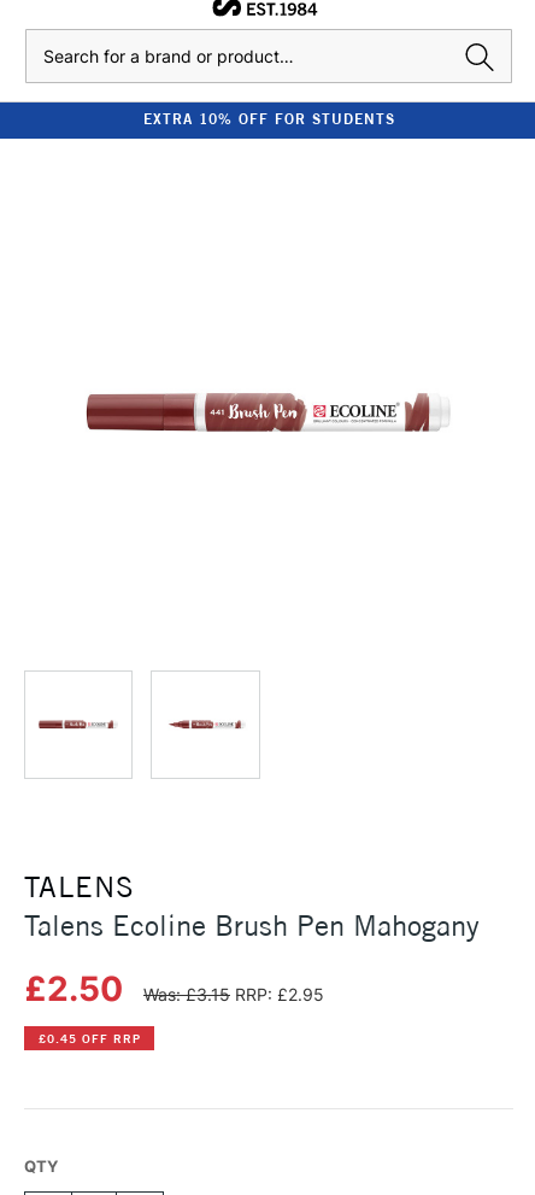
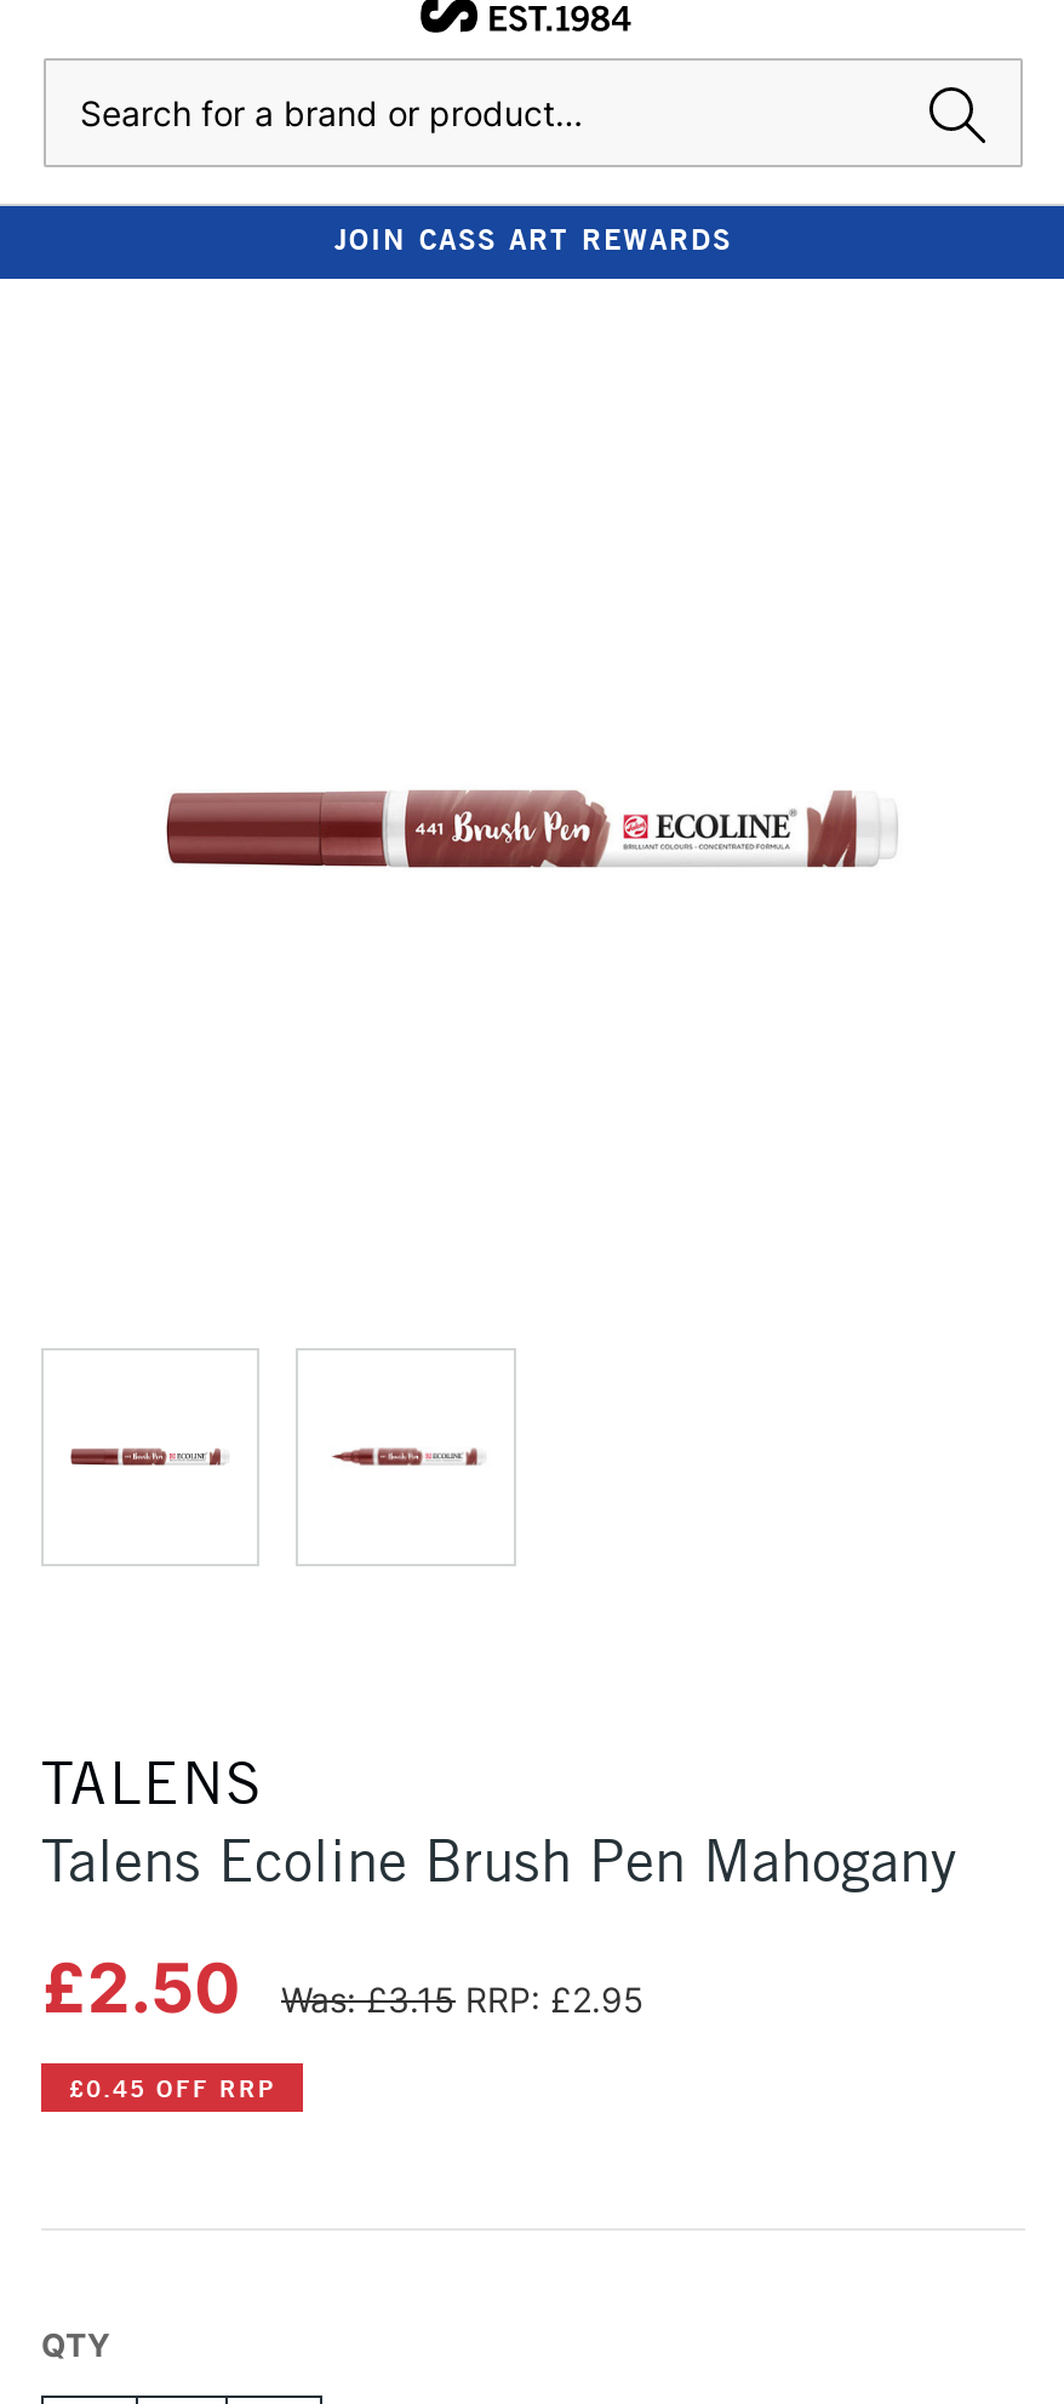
[143,110,395,128] EXTRA 10% OFF FOR STUDENTS -> [334,221,732,257] JOIN CASS ART REWARDS

